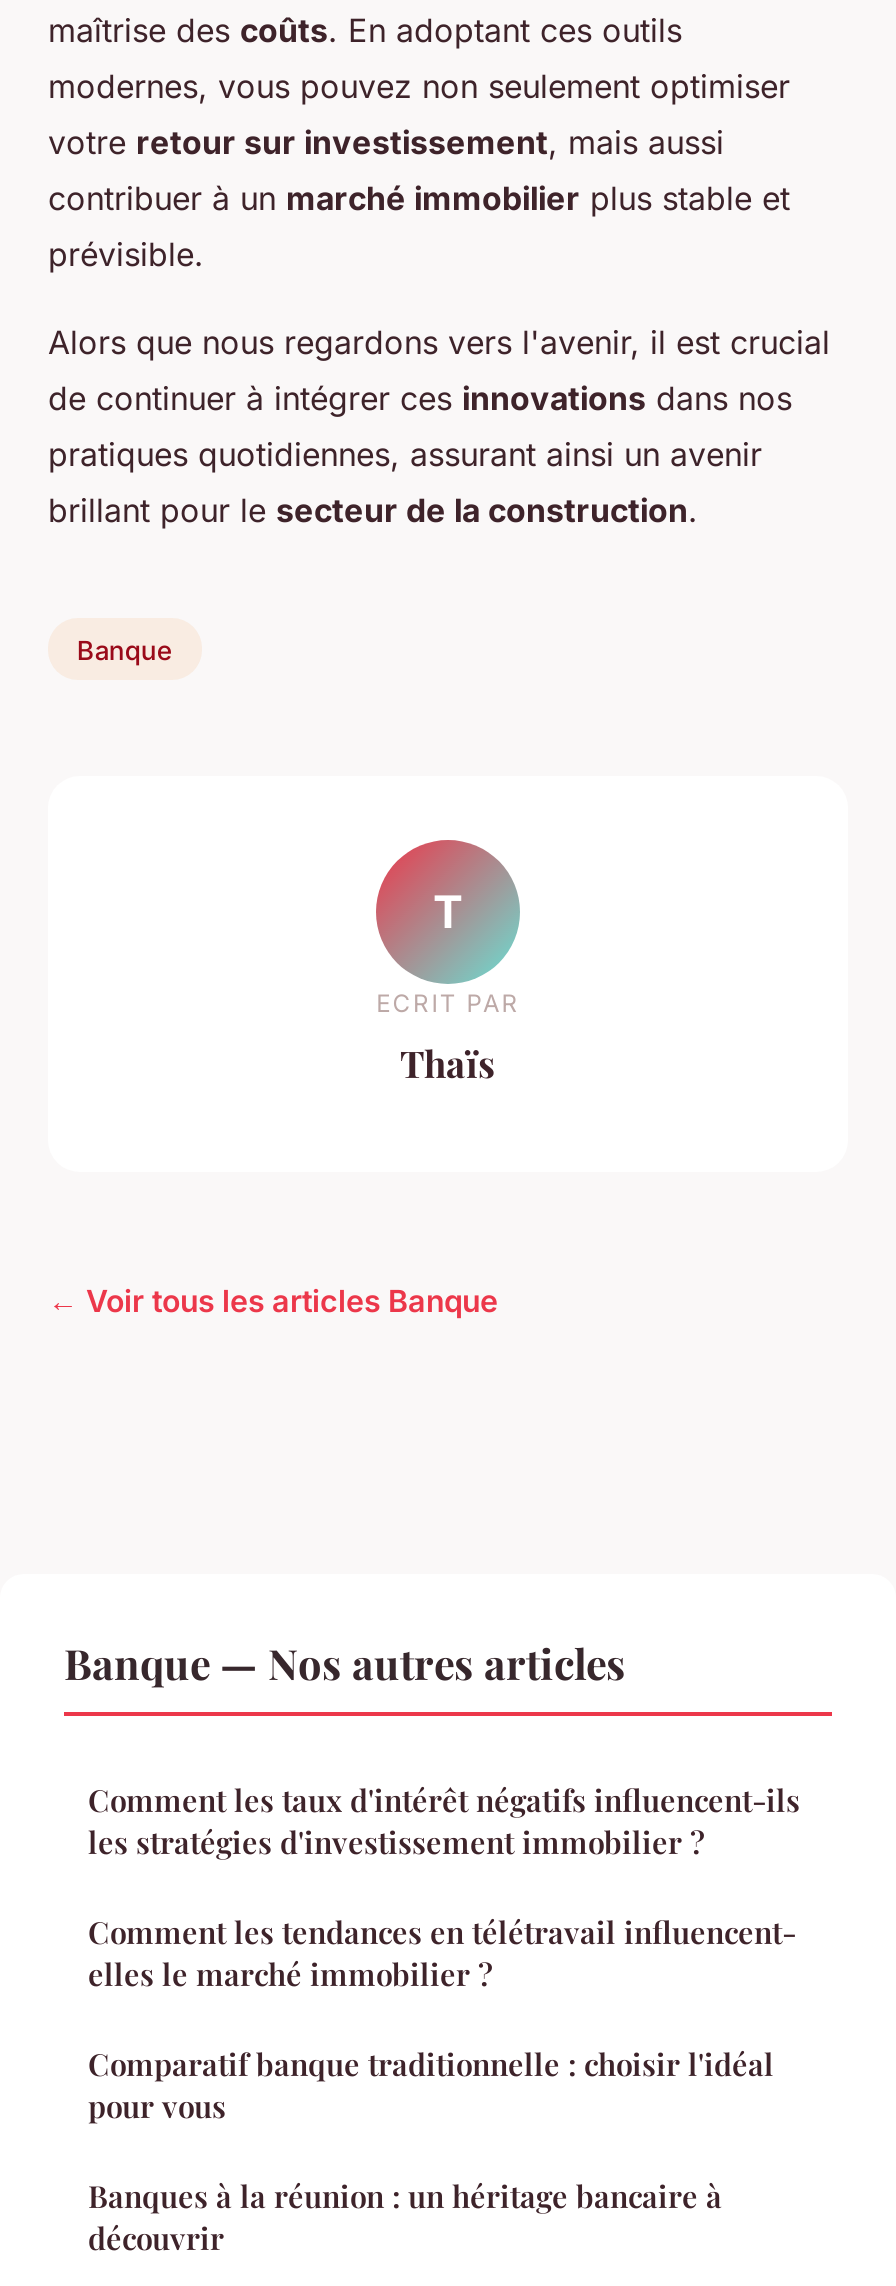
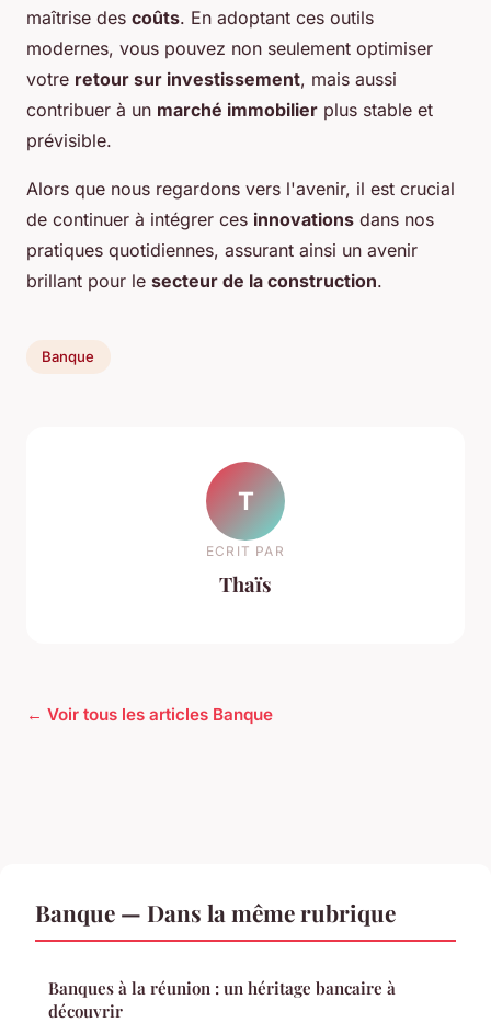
[64,1633,800,2125] Banque — Nos autres articles | Comment les taux d'intérêt négatifs influencent-ils | les stratégies d'investissement immobilier ? | Comment les tendances en télétravail influencent- | elles le marché immobilier ? | Comparatif banque traditionnelle : choisir l'idéal | pour vous -> [35,896,396,927] Banque — Dans la même rubrique

